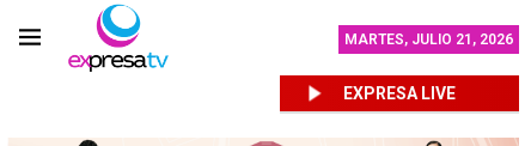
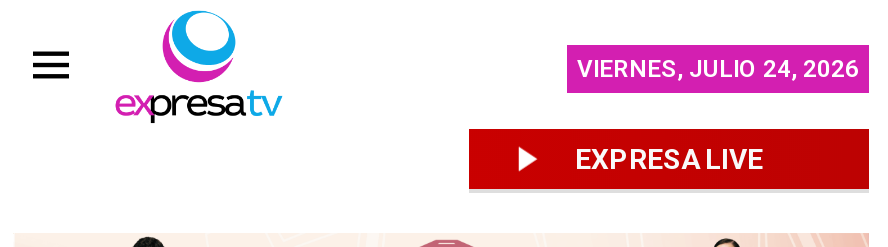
[344,31,513,48] MARTES, JULIO 21, 2026 -> [577,55,859,83] VIERNES, JULIO 24, 2026

